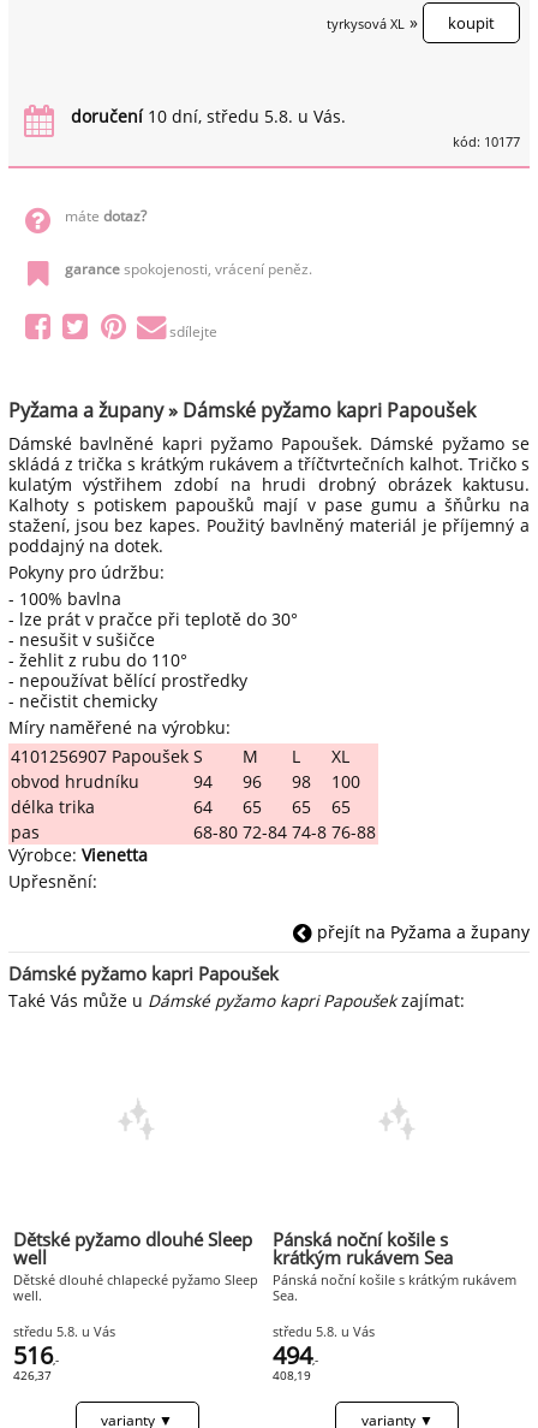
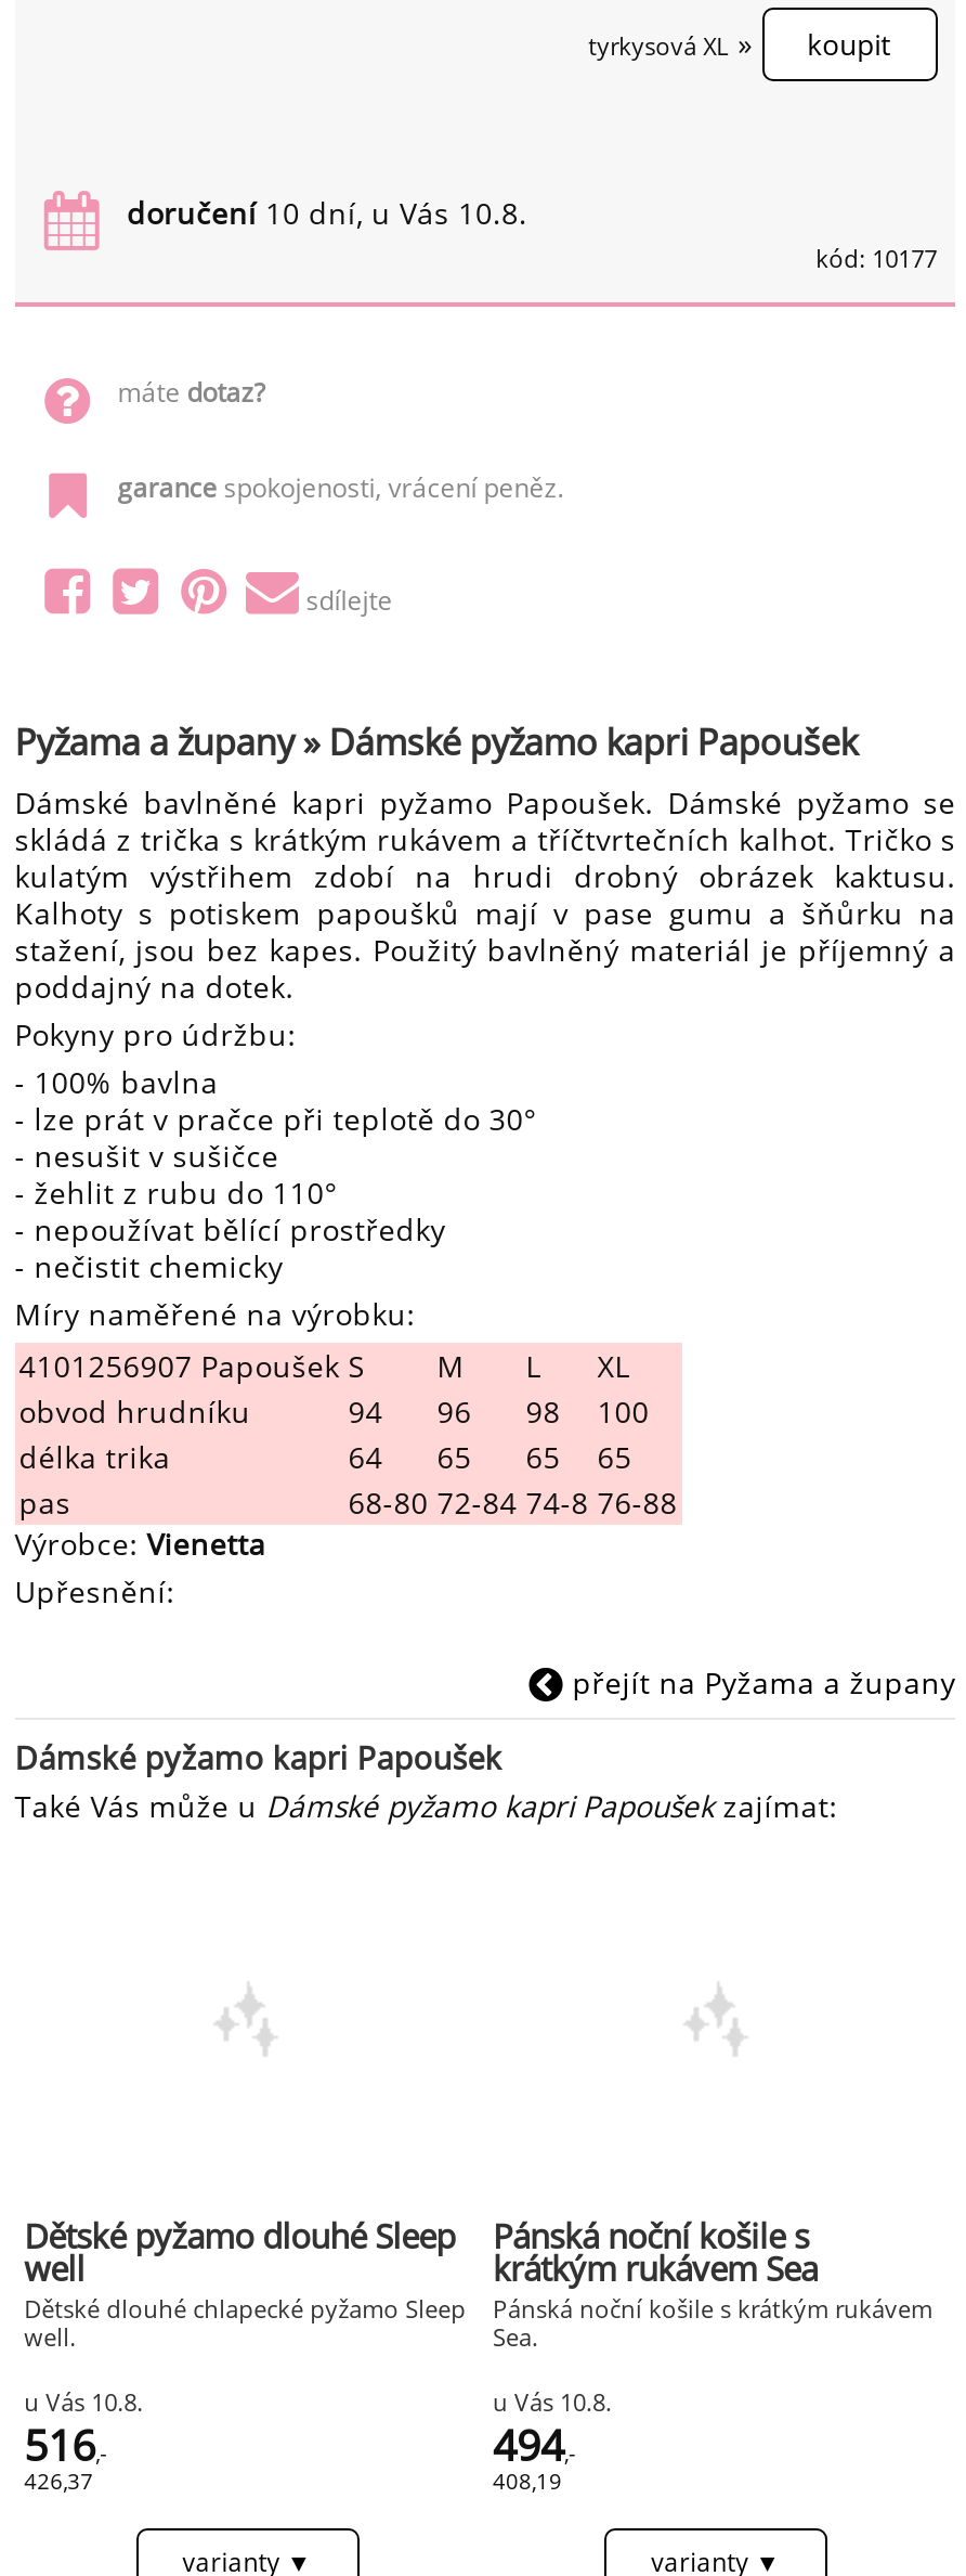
[70,105,345,128] doručení 10 dní, středu 5.8. u Vás. -> [127,192,527,233] doručení 10 dní, u Vás 10.8.
[13,1322,115,1340] středu 5.8. u Vás -> [24,2384,143,2417] u Vás 10.8.
[273,1322,375,1340] středu 5.8. u Vás -> [493,2384,612,2417] u Vás 10.8.

